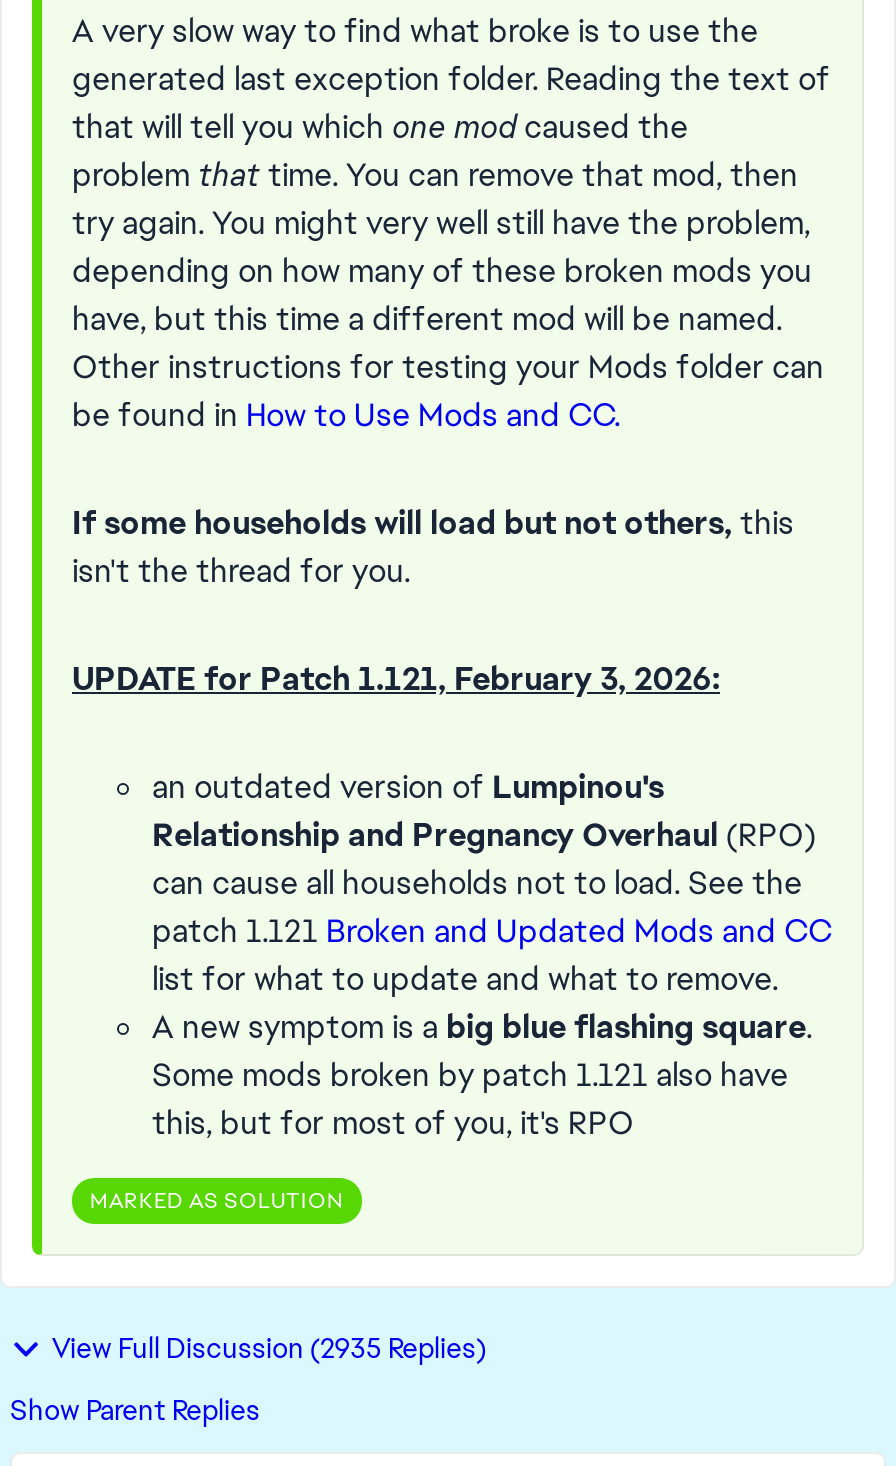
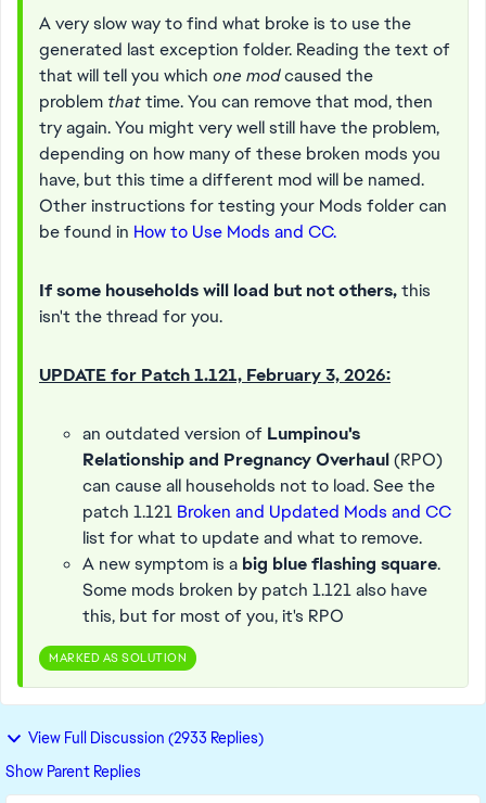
[52,1330,486,1366] View Full Discussion (2935 Replies) -> [28,728,264,748] View Full Discussion (2933 Replies)

